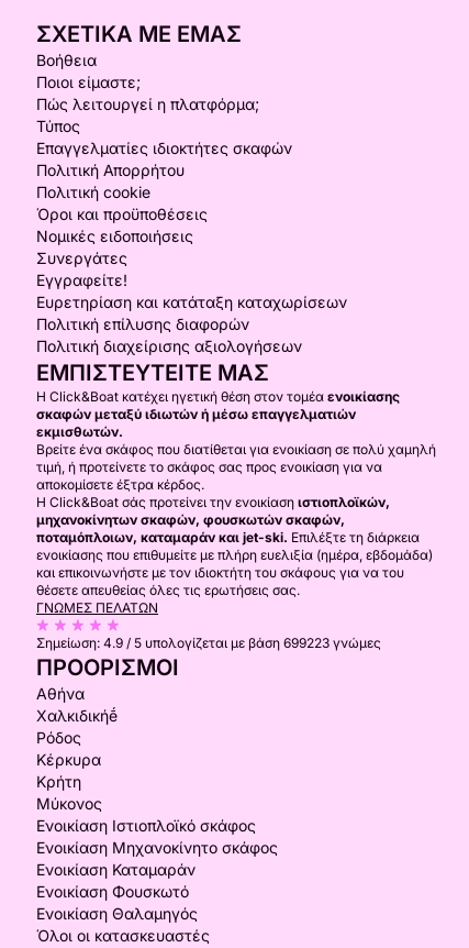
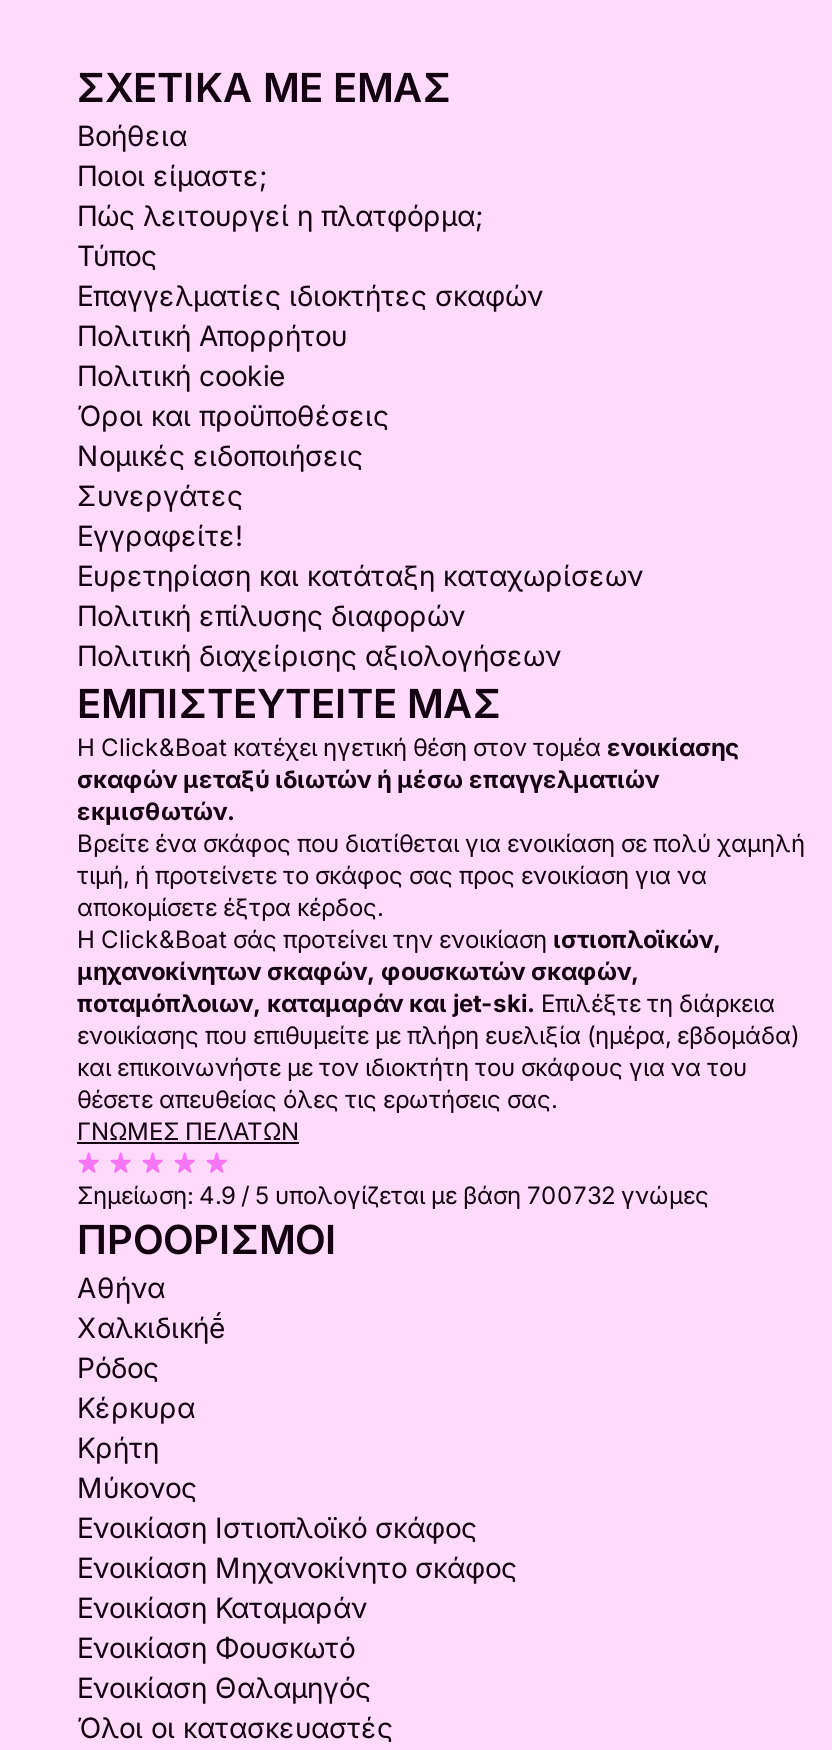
[36,635,381,651] Σημείωση: 4.9 / 5 υπολογίζεται με βάση 699223 γνώμες -> [77,1180,709,1210] Σημείωση: 4.9 / 5 υπολογίζεται με βάση 700732 γνώμες

